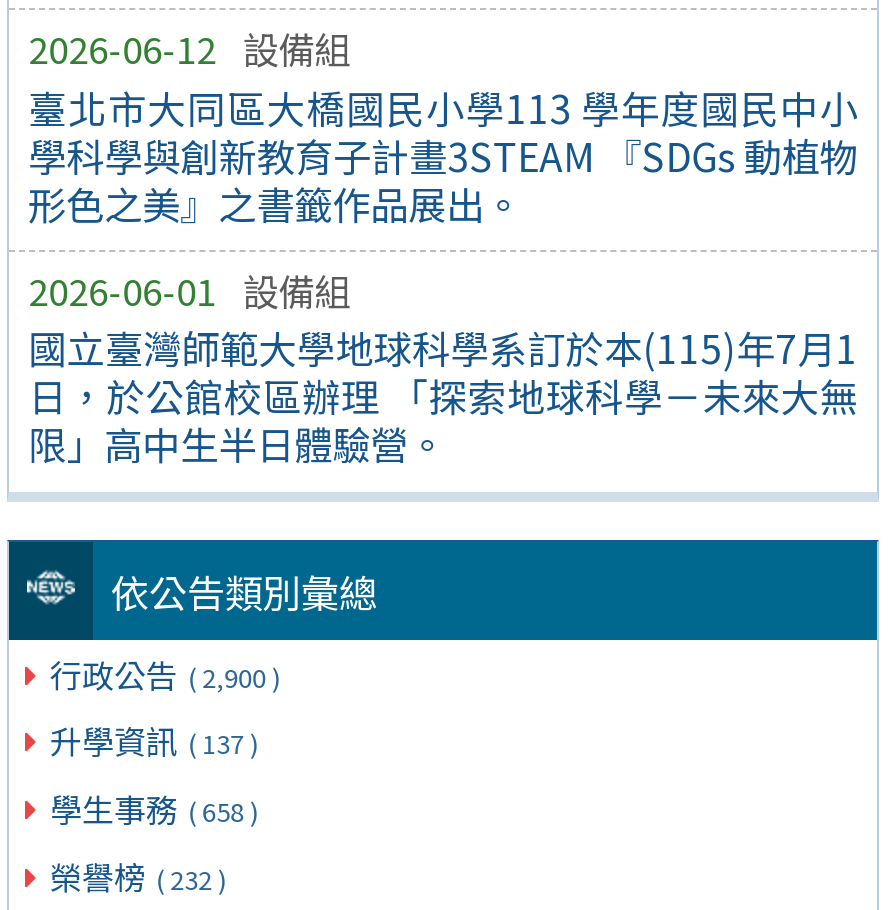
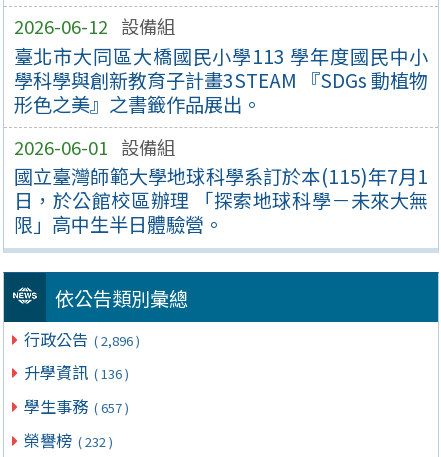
[50,649,280,697] 行政公告 ( 2,900 ) -> [24,327,140,351] 行政公告 ( 2,896 )
[50,717,258,765] 升學資訊 ( 137 ) -> [24,360,129,384] 升學資訊 ( 136 )
[50,784,258,832] 學生事務 ( 658 ) -> [24,394,129,418] 學生事務 ( 657 )

